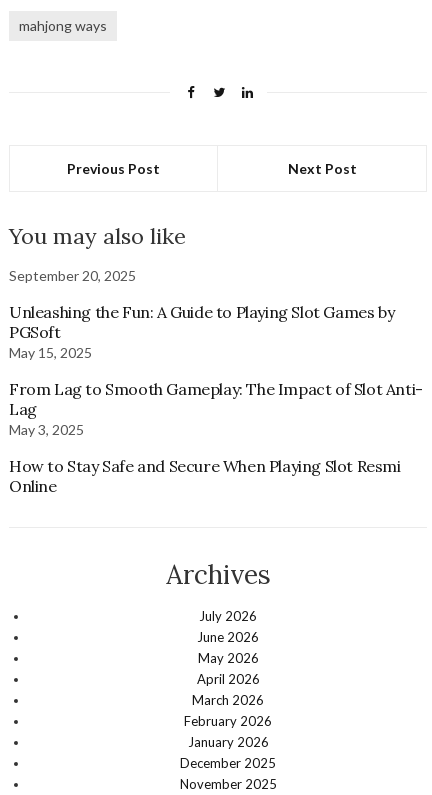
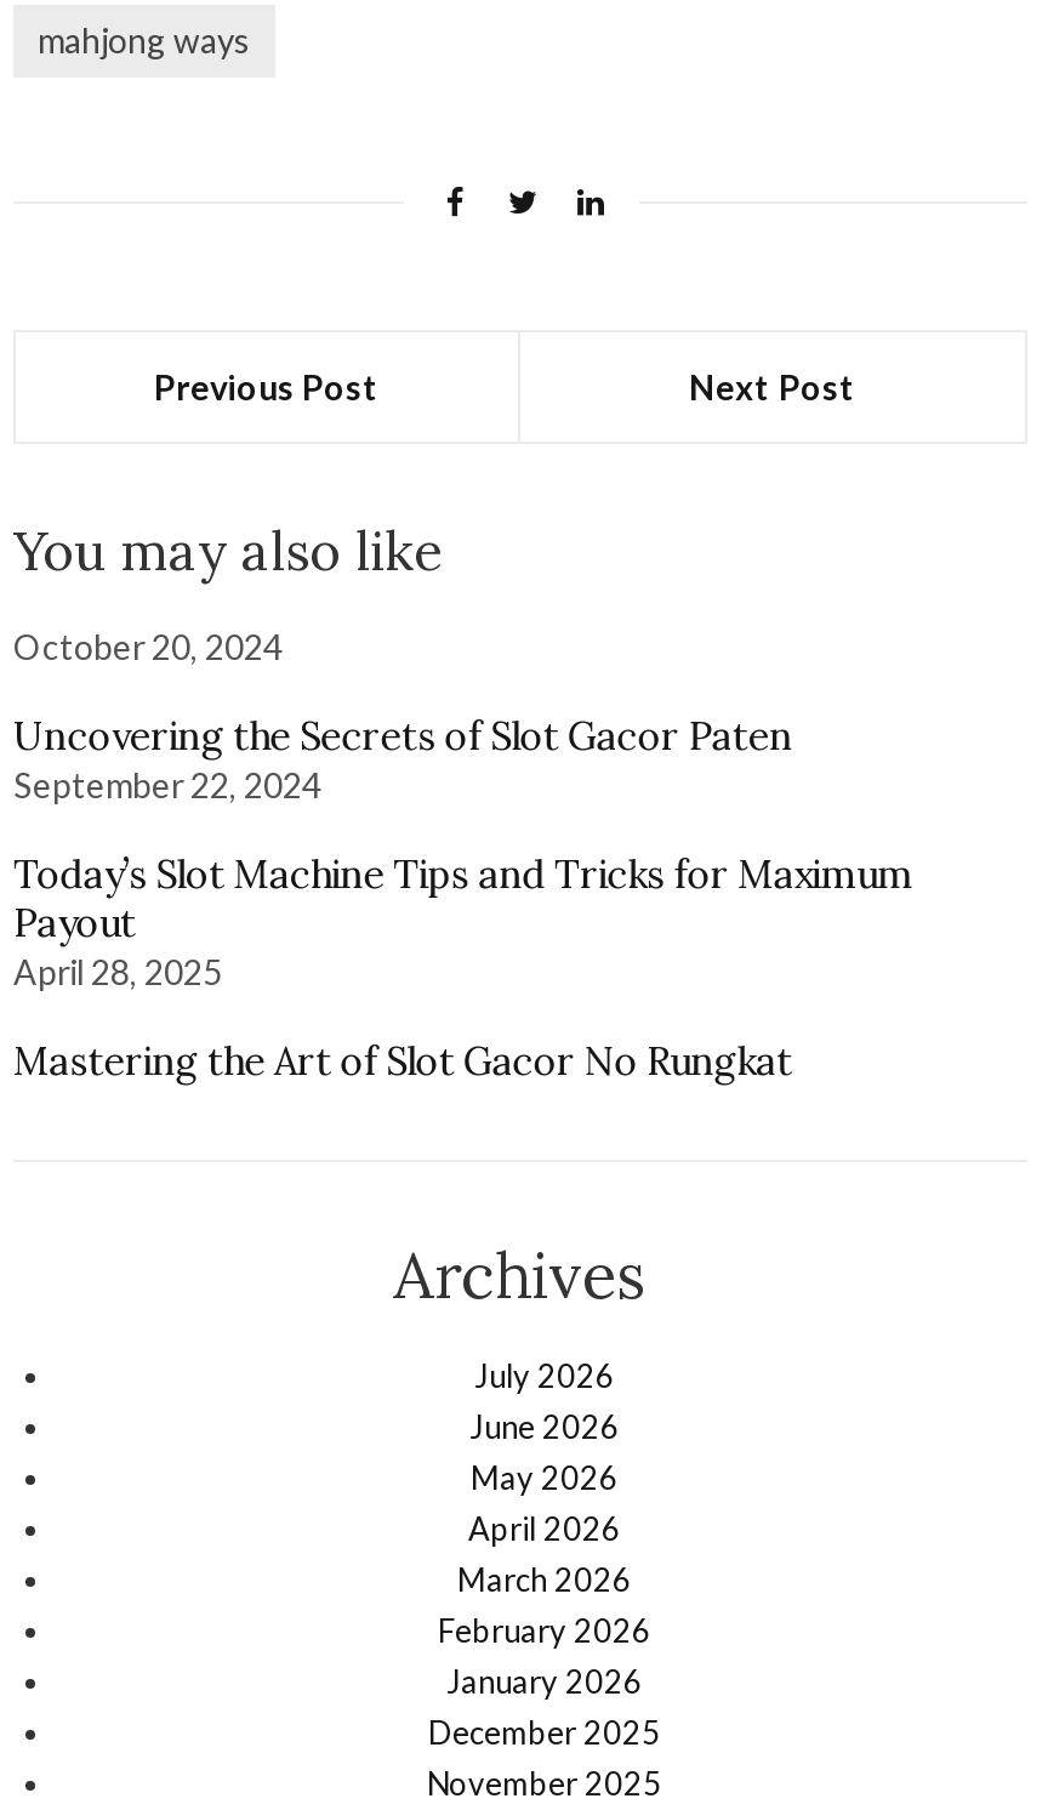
[9,267,136,284] September 20, 2025 -> [13,626,283,667] October 20, 2024
[9,302,394,361] Unleashing the Fun: A Guide to Playing Slot Games by | PGSoft | May 15, 2025 -> [13,711,793,806] Uncovering the Secrets of Slot Gacor Paten | September 22, 2024
[9,379,423,438] From Lag to Smooth Gameplay: The Impact of Slot Anti- | Lag | May 3, 2025 -> [13,849,913,992] Today’s Slot Machine Tips and Tricks for Maximum | Payout | April 28, 2025
[9,456,401,496] How to Stay Safe and Secure When Playing Slot Resmi | Online -> [13,1036,793,1085] Mastering the Art of Slot Gacor No Rungkat

